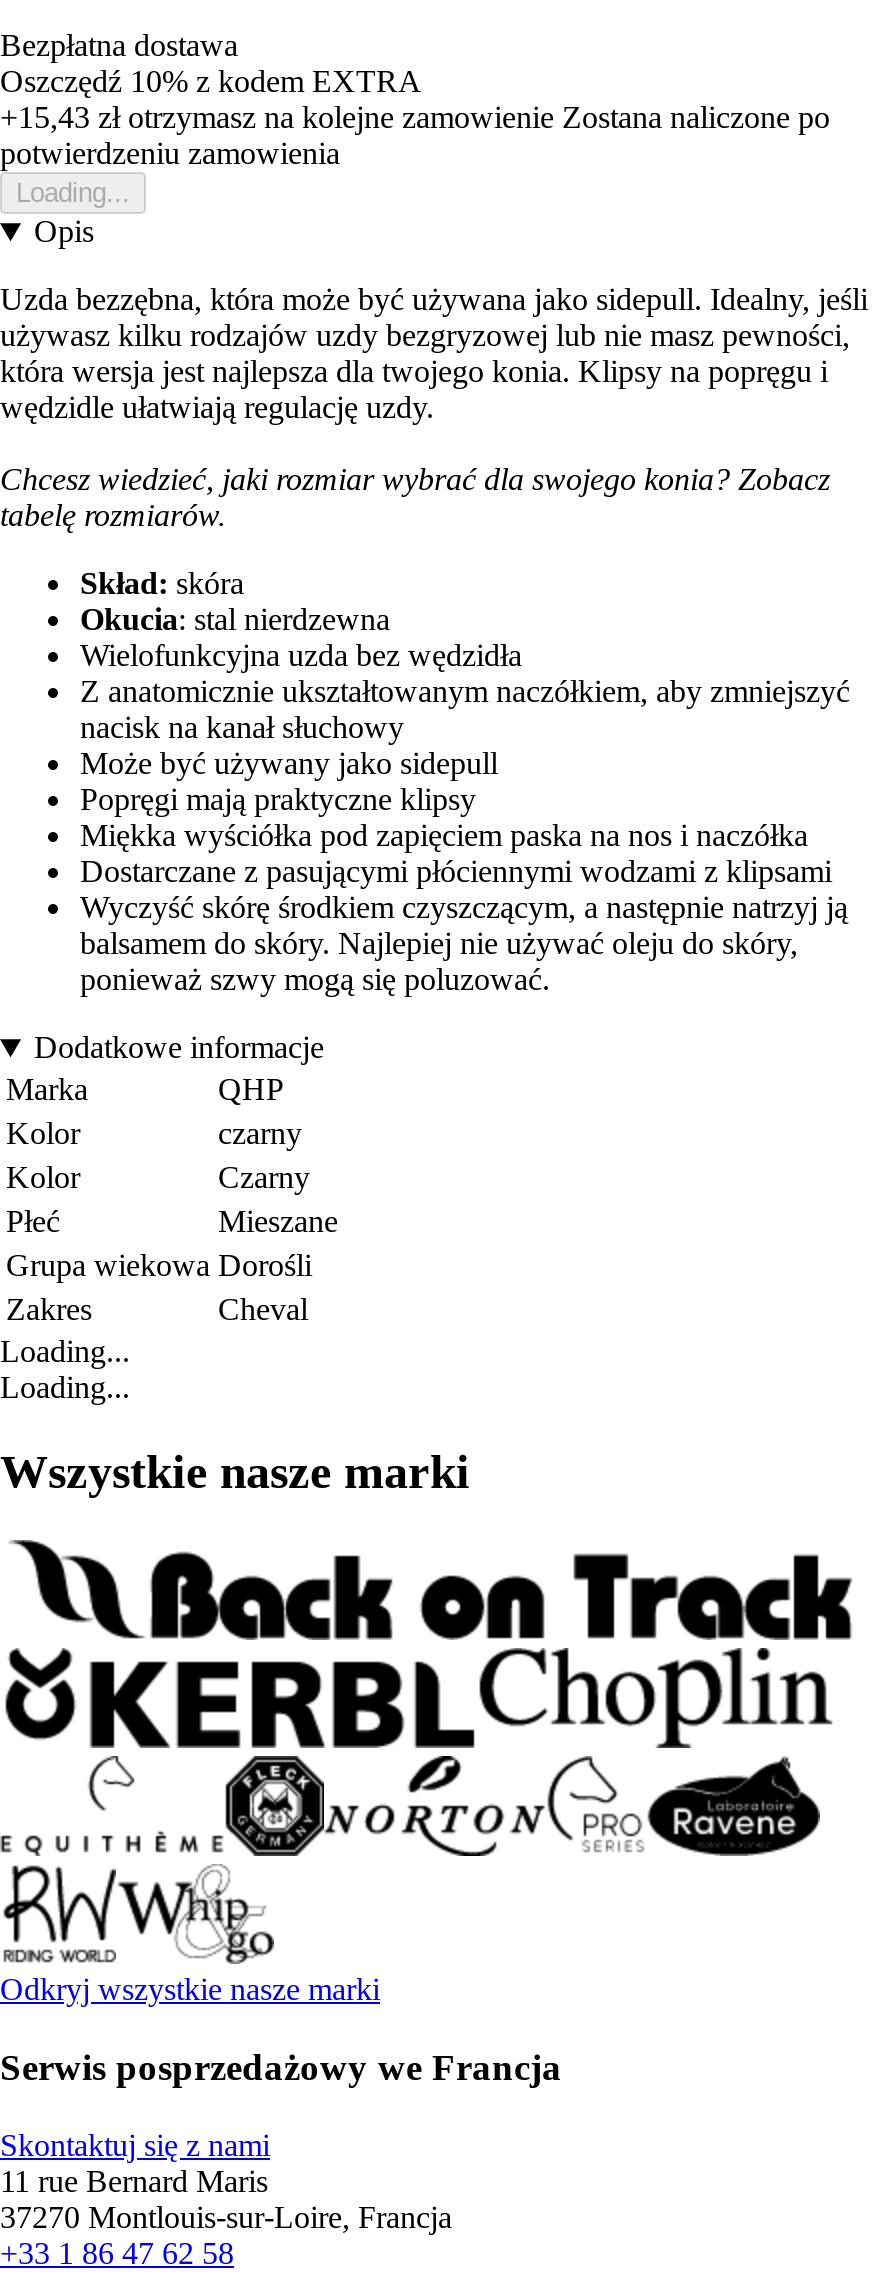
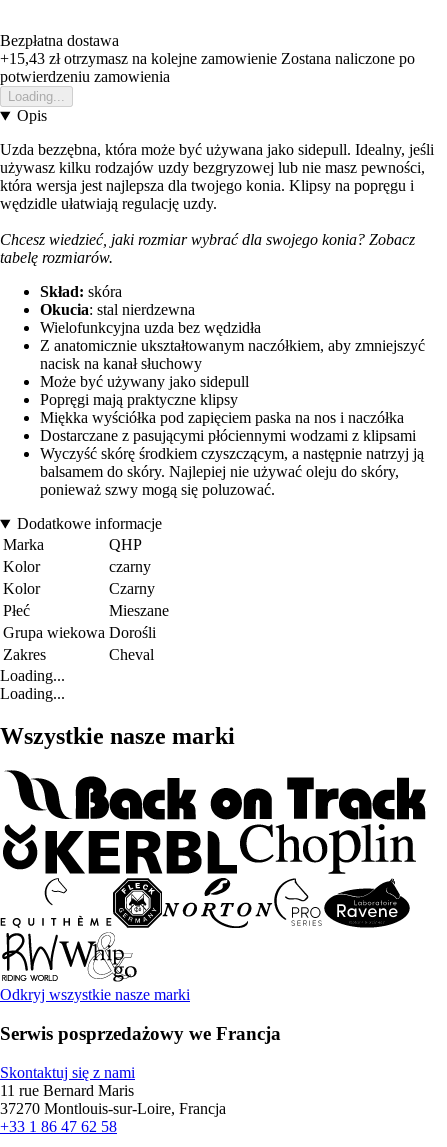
[0,65,422,99] Oszczędź 10% z kodem EXTRA -> none

